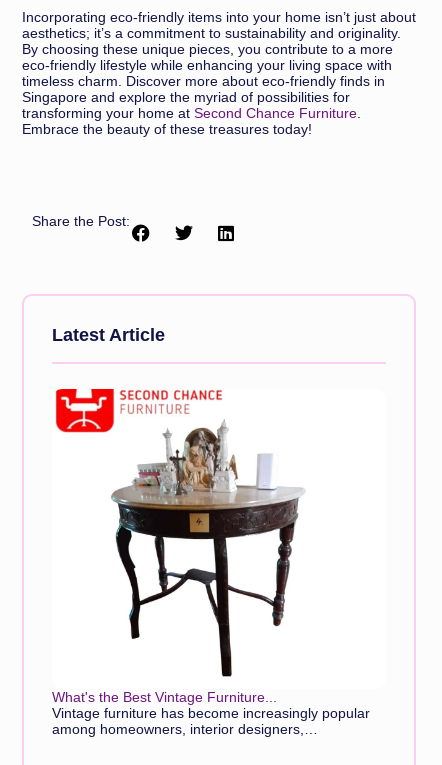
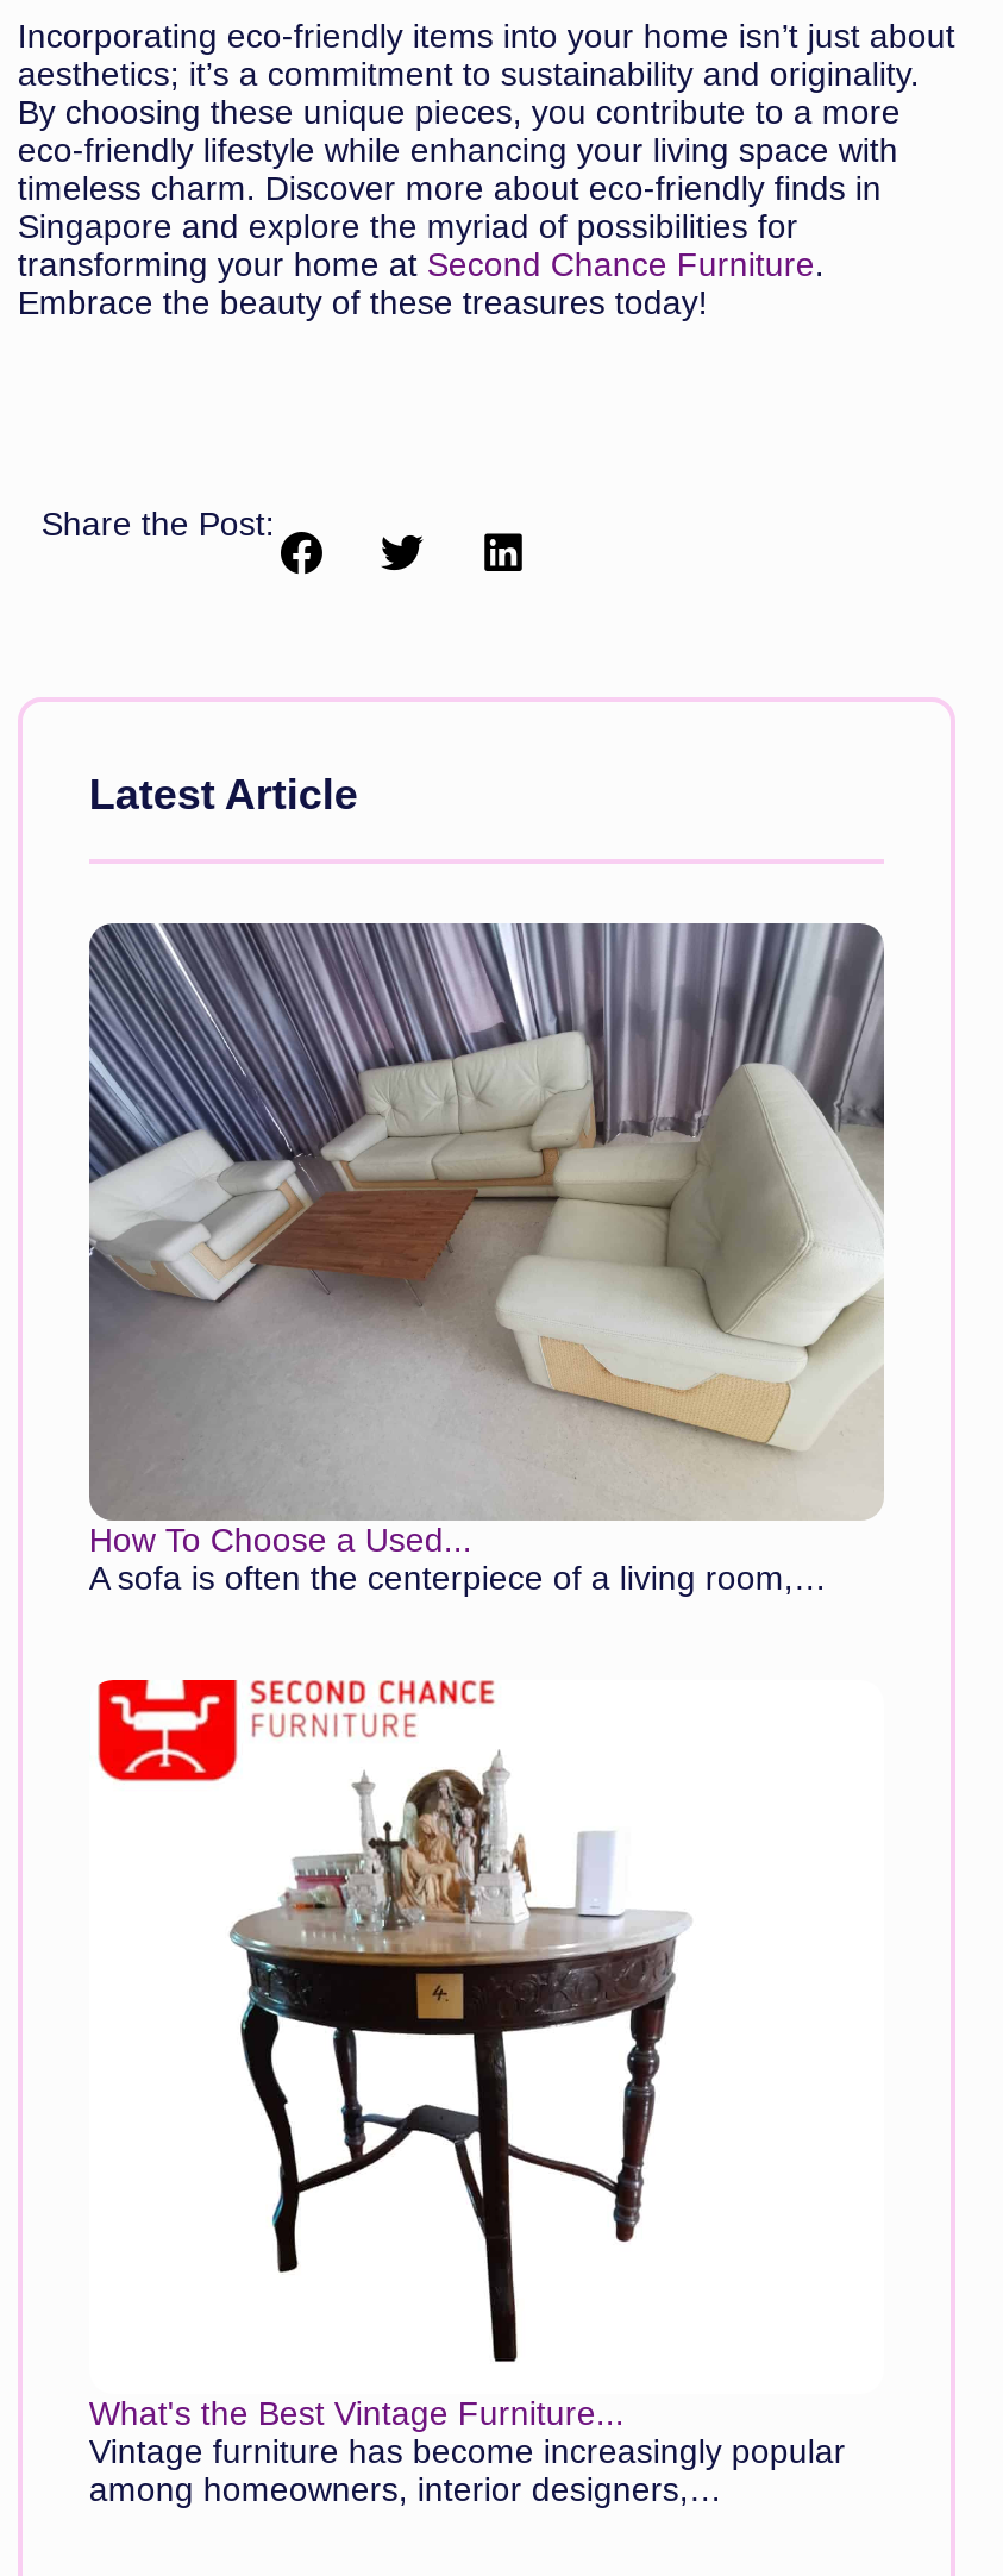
none -> [87,920,886,1596] [image] | How To Choose a Used... | A sofa is often the centerpiece of a living room,…

